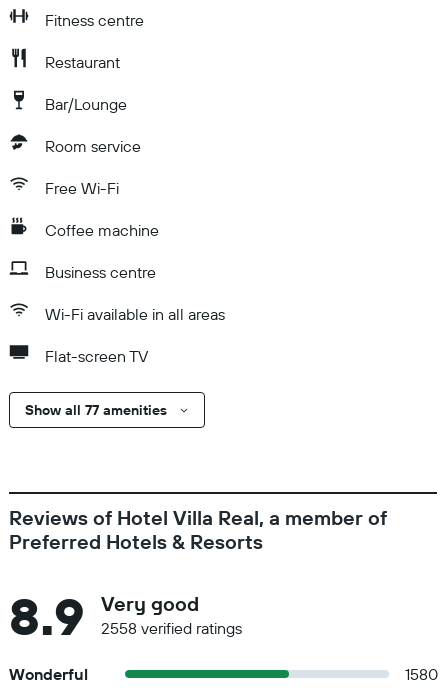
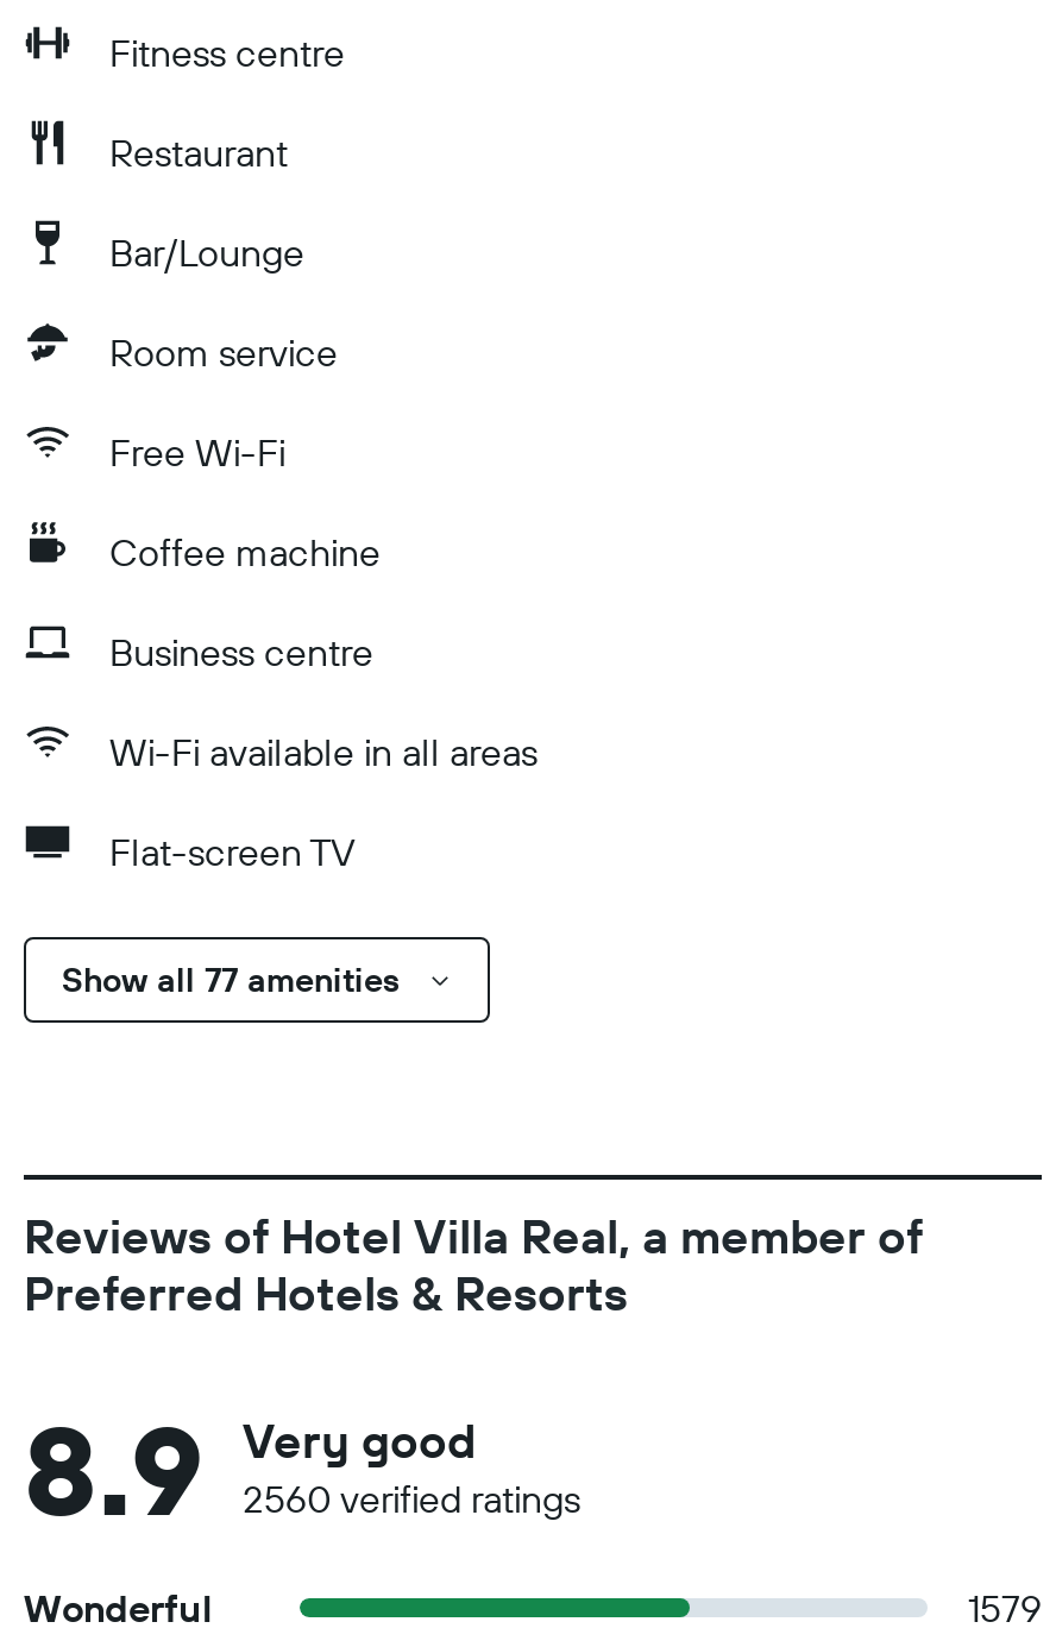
[101,618,242,638] 2558 verified ratings -> [243,1475,580,1522] 2560 verified ratings
[405,664,438,684] 1580 -> [968,1584,1042,1632] 1579

